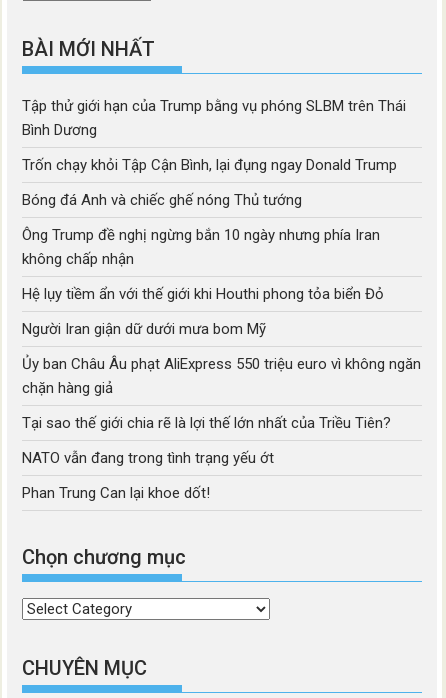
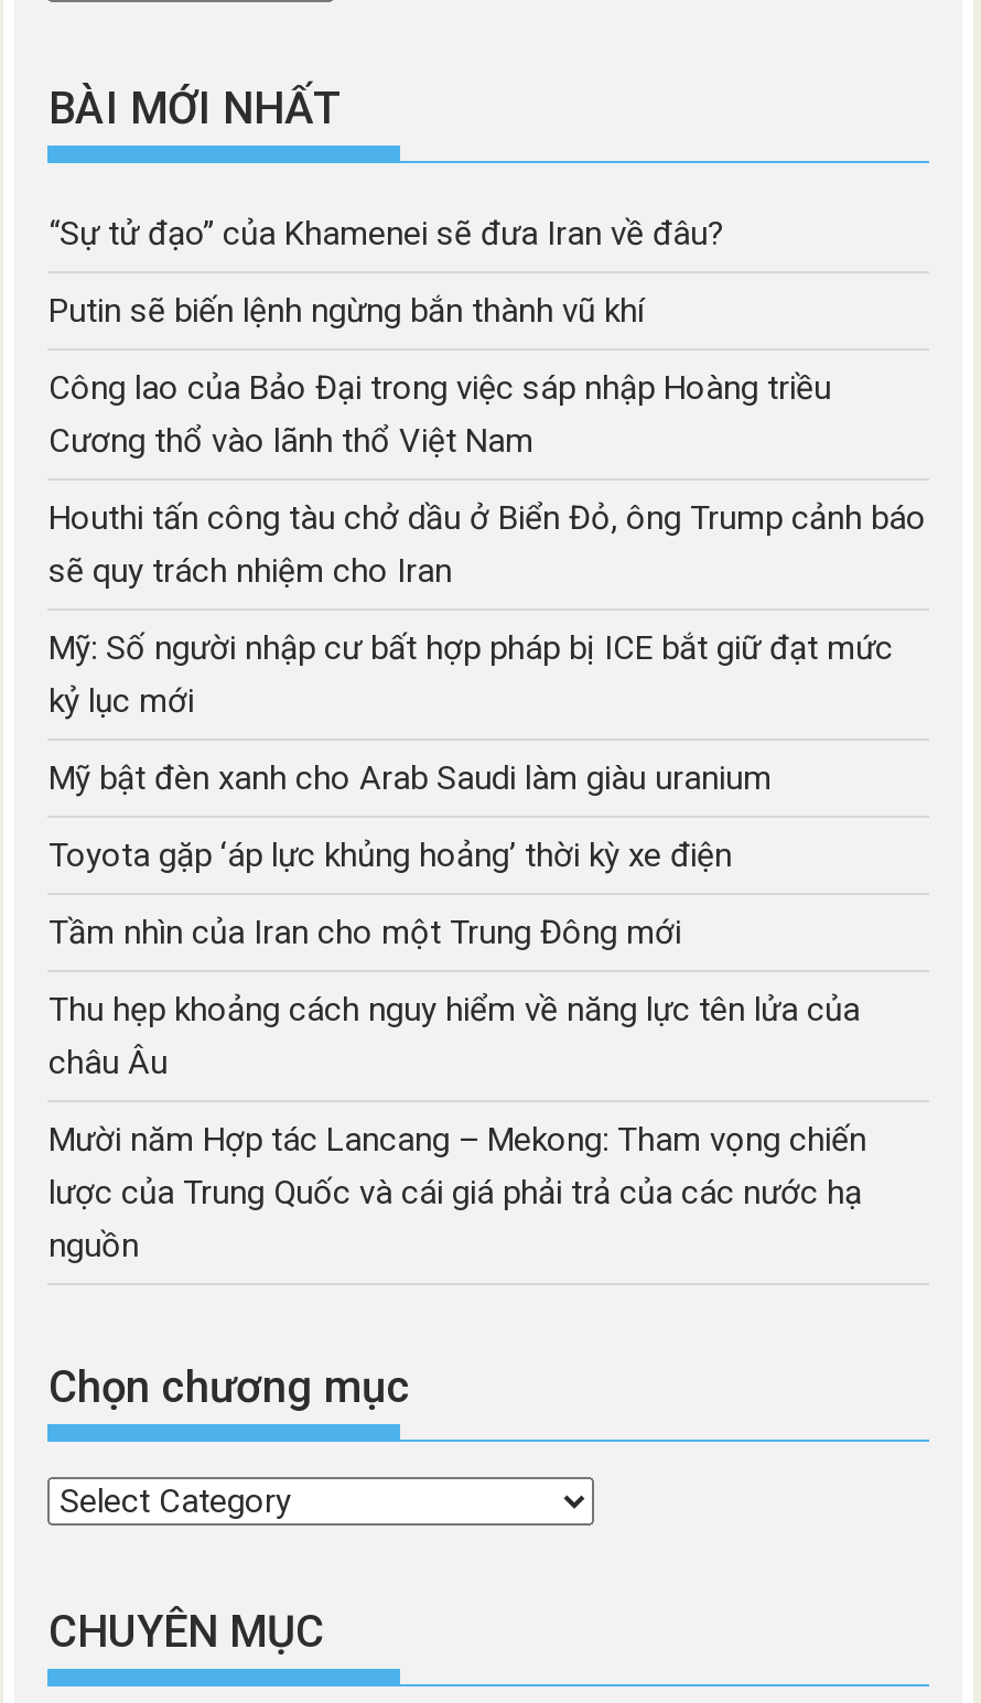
[22,97,406,139] Tập thử giới hạn của Trump bằng vụ phóng SLBM trên Thái | Bình Dương -> [48,214,725,253] “Sự tử đạo” của Khamenei sẽ đưa Iran về đâu?
[22,156,397,174] Trốn chạy khỏi Tập Cận Bình, lại đụng ngay Donald Trump -> [48,291,644,330] Putin sẽ biến lệnh ngừng bắn thành vũ khí
[22,191,302,209] Bóng đá Anh và chiếc ghế nóng Thủ tướng -> [48,368,831,461] Công lao của Bảo Đại trong việc sáp nhập Hoàng triều | Cương thổ vào lãnh thổ Việt Nam
[22,226,380,268] Ông Trump đề nghị ngừng bắn 10 ngày nhưng phía Iran | không chấp nhận -> [48,498,926,591] Houthi tấn công tàu chở dầu ở Biển Đỏ, ông Trump cảnh báo | sẽ quy trách nhiệm cho Iran
[22,285,384,303] Hệ lụy tiềm ẩn với thế giới khi Houthi phong tỏa biển Đỏ -> [48,628,893,721] Mỹ: Số người nhập cư bất hợp pháp bị ICE bắt giữ đạt mức | kỷ lục mới
[22,320,266,338] Người Iran giận dữ dưới mưa bom Mỹ -> [48,758,772,798] Mỹ bật đèn xanh cho Arab Saudi làm giàu uranium
[22,355,421,397] Ủy ban Châu Âu phạt AliExpress 550 triệu euro vì không ngăn | chặn hàng giả -> [48,835,732,875] Toyota gặp ‘áp lực khủng hoảng’ thời kỳ xe điện
[22,414,391,432] Tại sao thế giới chia rẽ là lợi thế lớn nhất của Triều Tiên? -> [48,912,681,952] Tầm nhìn của Iran cho một Trung Đông mới
[22,449,274,467] NATO vẫn đang trong tình trạng yếu ớt -> [48,990,860,1082] Thu hẹp khoảng cách nguy hiểm về năng lực tên lửa của | châu Âu
[22,484,210,502] Phan Trung Can lại khoe dốt! -> [48,1120,866,1265] Mười năm Hợp tác Lancang – Mekong: Tham vọng chiến | lược của Trung Quốc và cái giá phải trả của các nước hạ | nguồn

